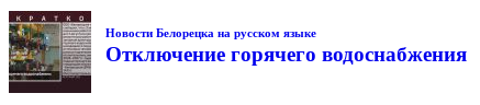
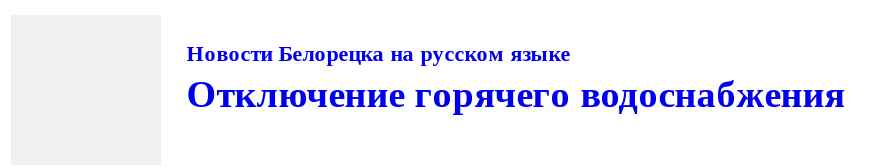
[8,10,92,94] [image] -> none

